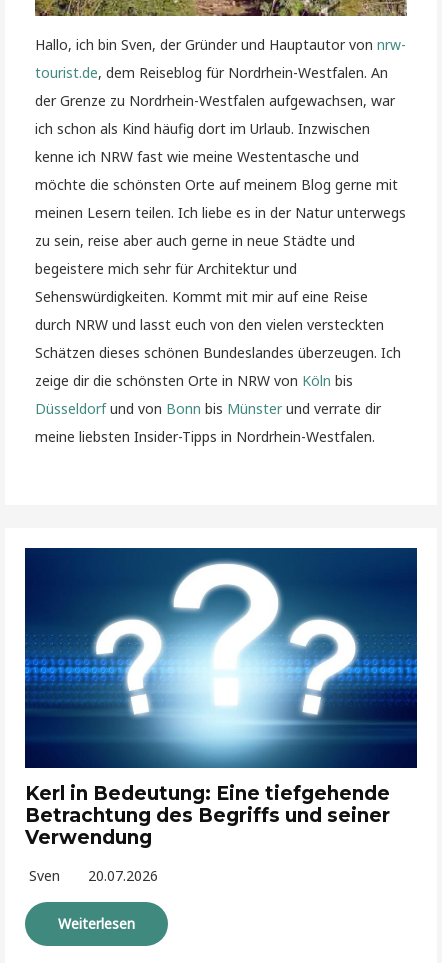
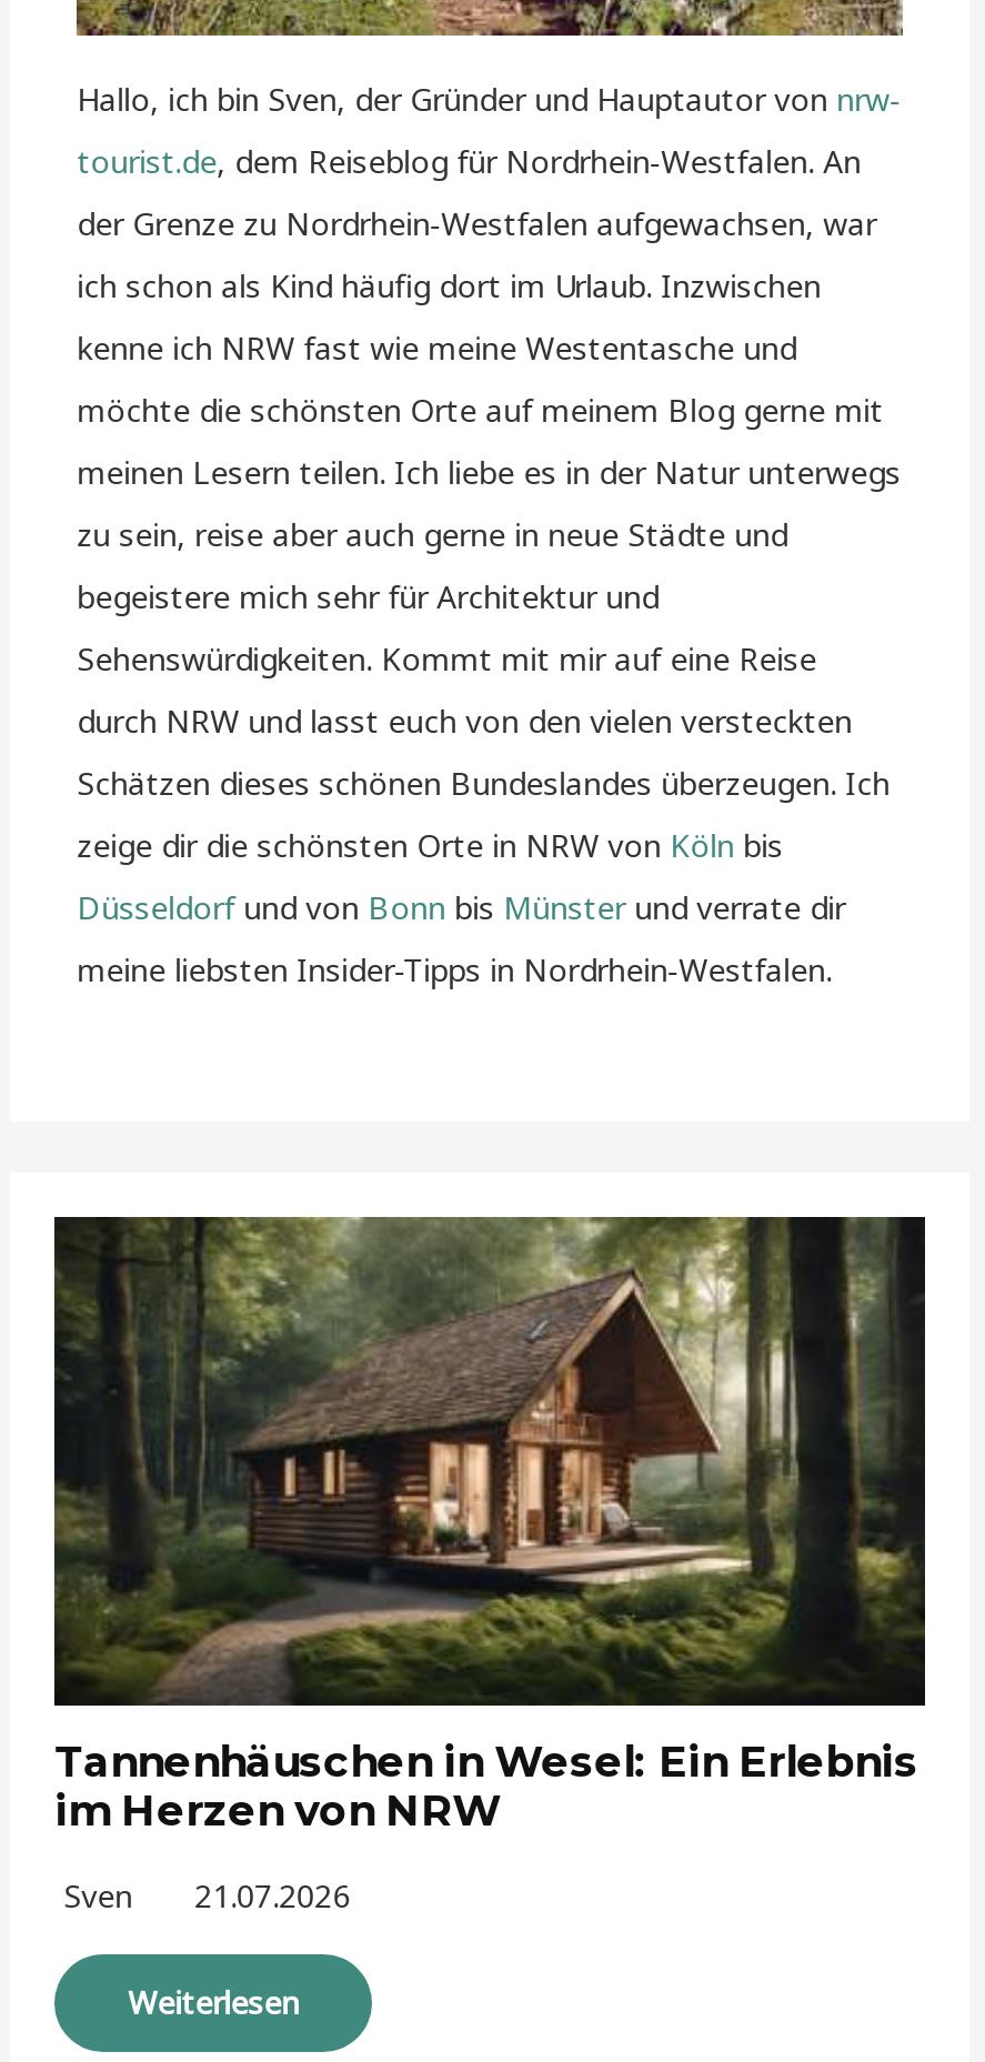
[24,547,418,849] [image] | Kerl in Bedeutung: Eine tiefgehende | Betrachtung des Begriffs und seiner | Verwendung -> [52,1215,927,1837] [image] | Tannenhäuschen in Wesel: Ein Erlebnis | im Herzen von NRW
[29,866,158,885] Sven 20.07.2026 -> [64,1875,350,1917] Sven 21.07.2026

